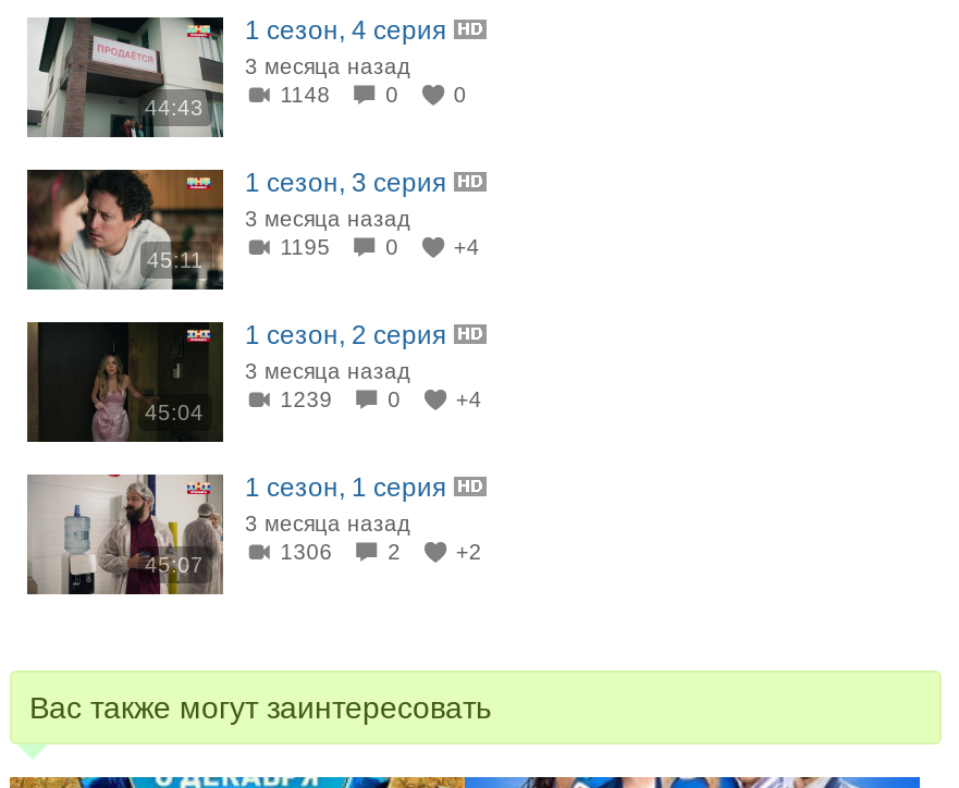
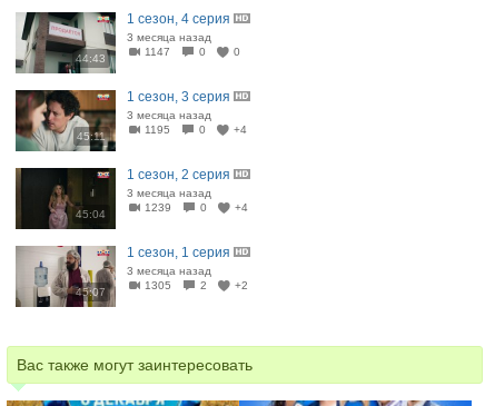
[274,83,480,107] 1148 0 0 -> [142,46,247,58] 1147 0 0
[274,540,495,564] 1306 2 +2 -> [142,279,255,291] 1305 2 +2

